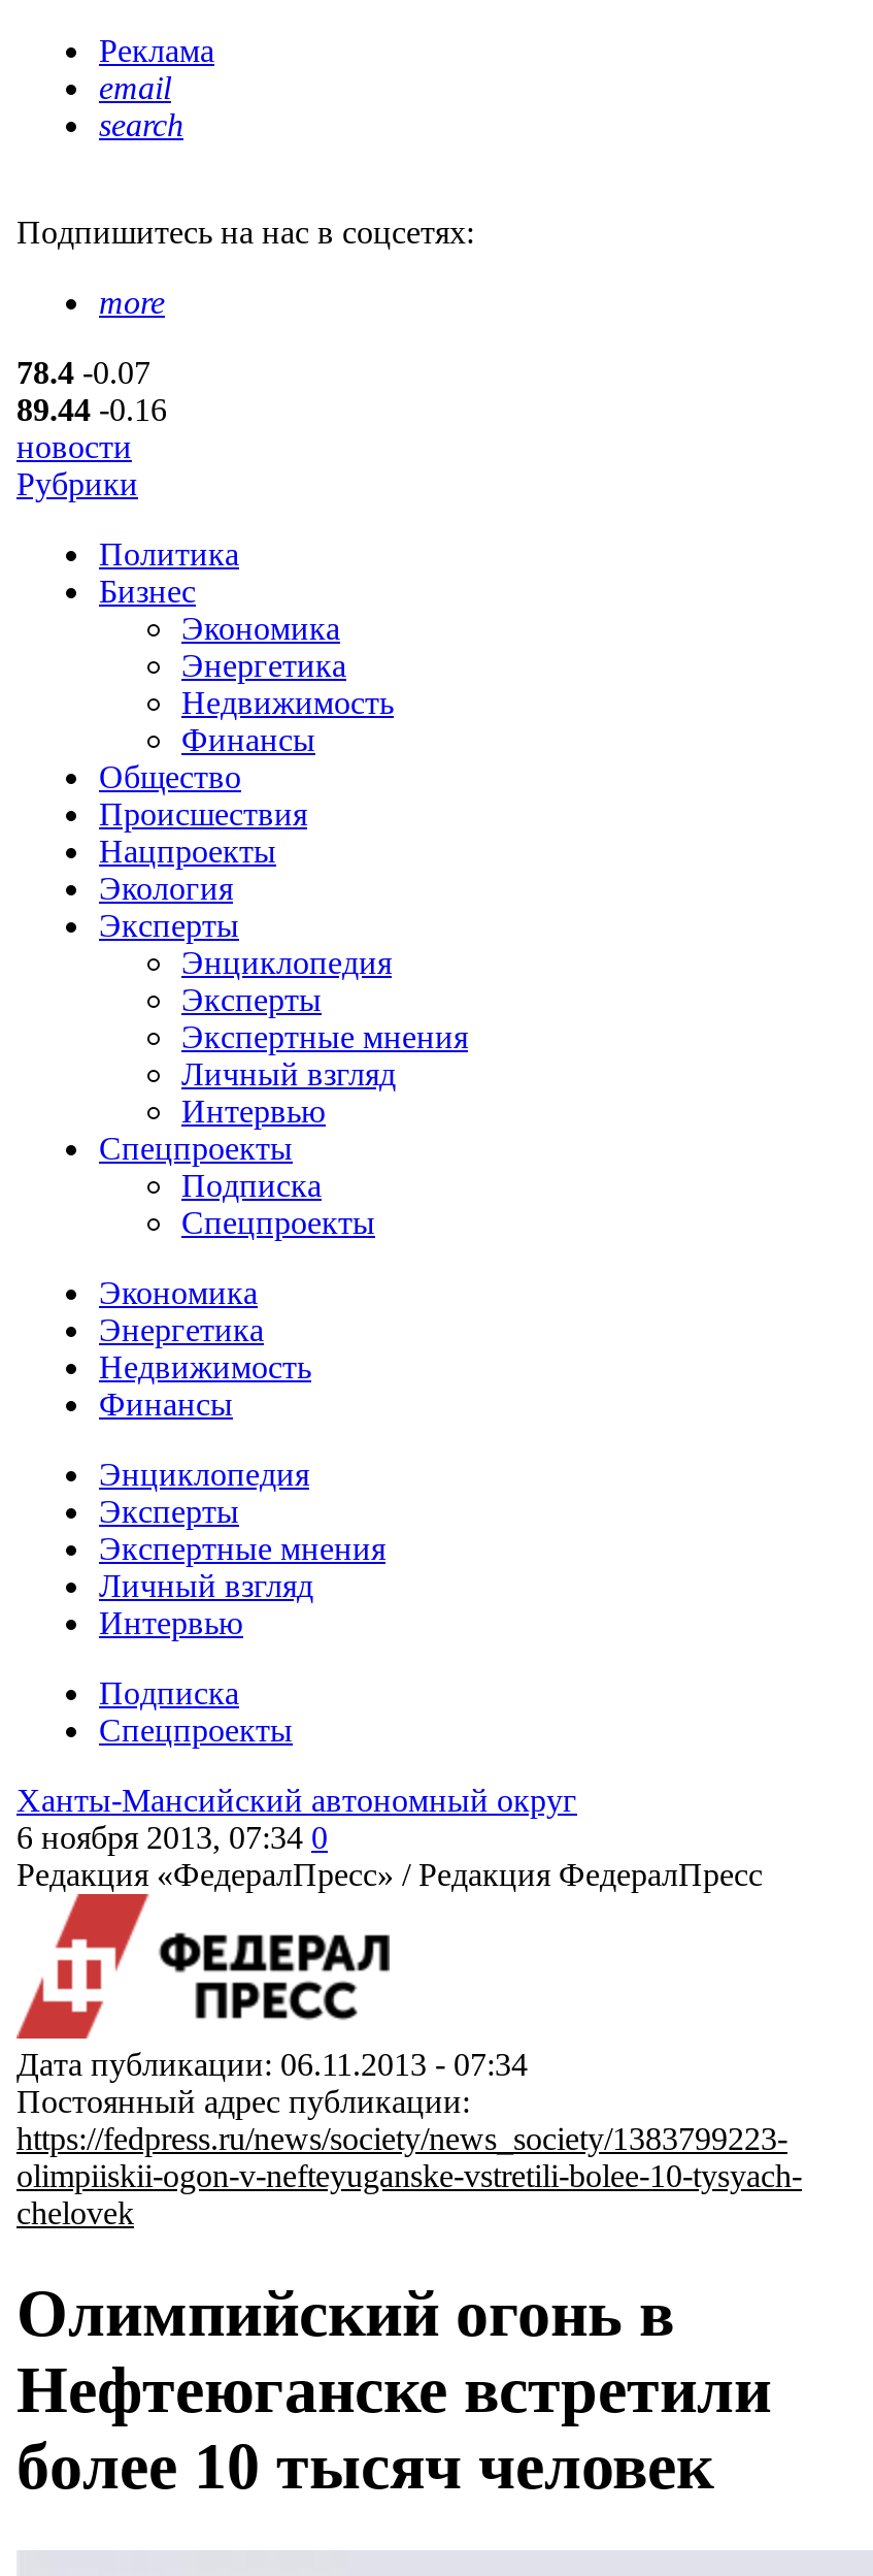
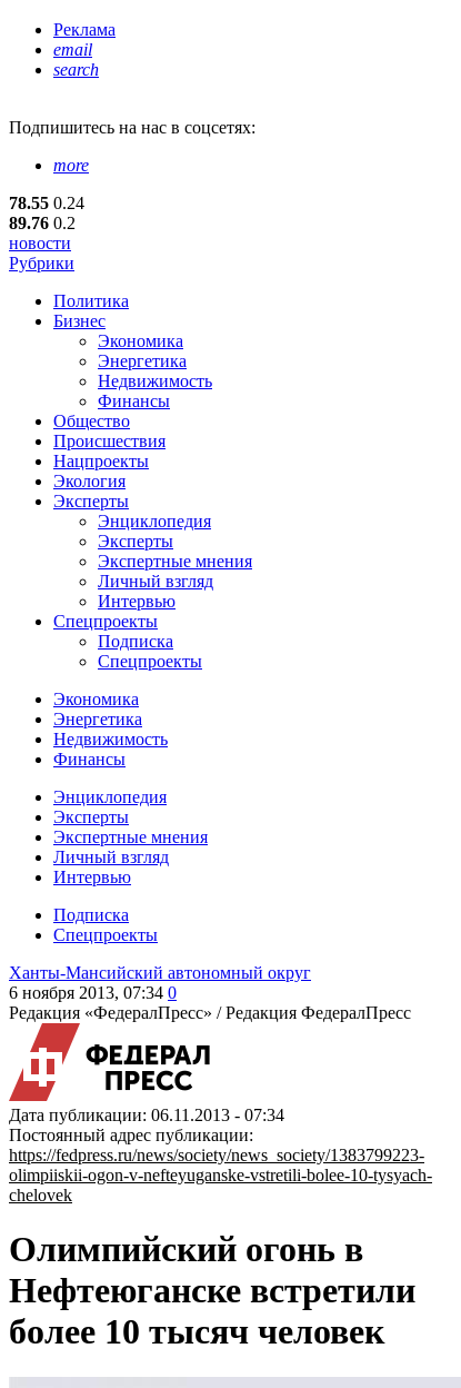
[16,355,150,390] 78.4 -0.07 -> [9,194,84,212] 78.55 0.24
[16,392,167,427] 89.44 -0.16 -> [9,214,76,232] 89.76 0.2

